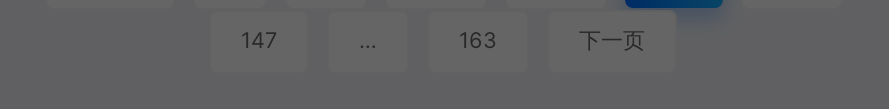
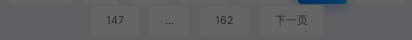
[459,29,497,55] 163 -> [215,14,234,27] 162

